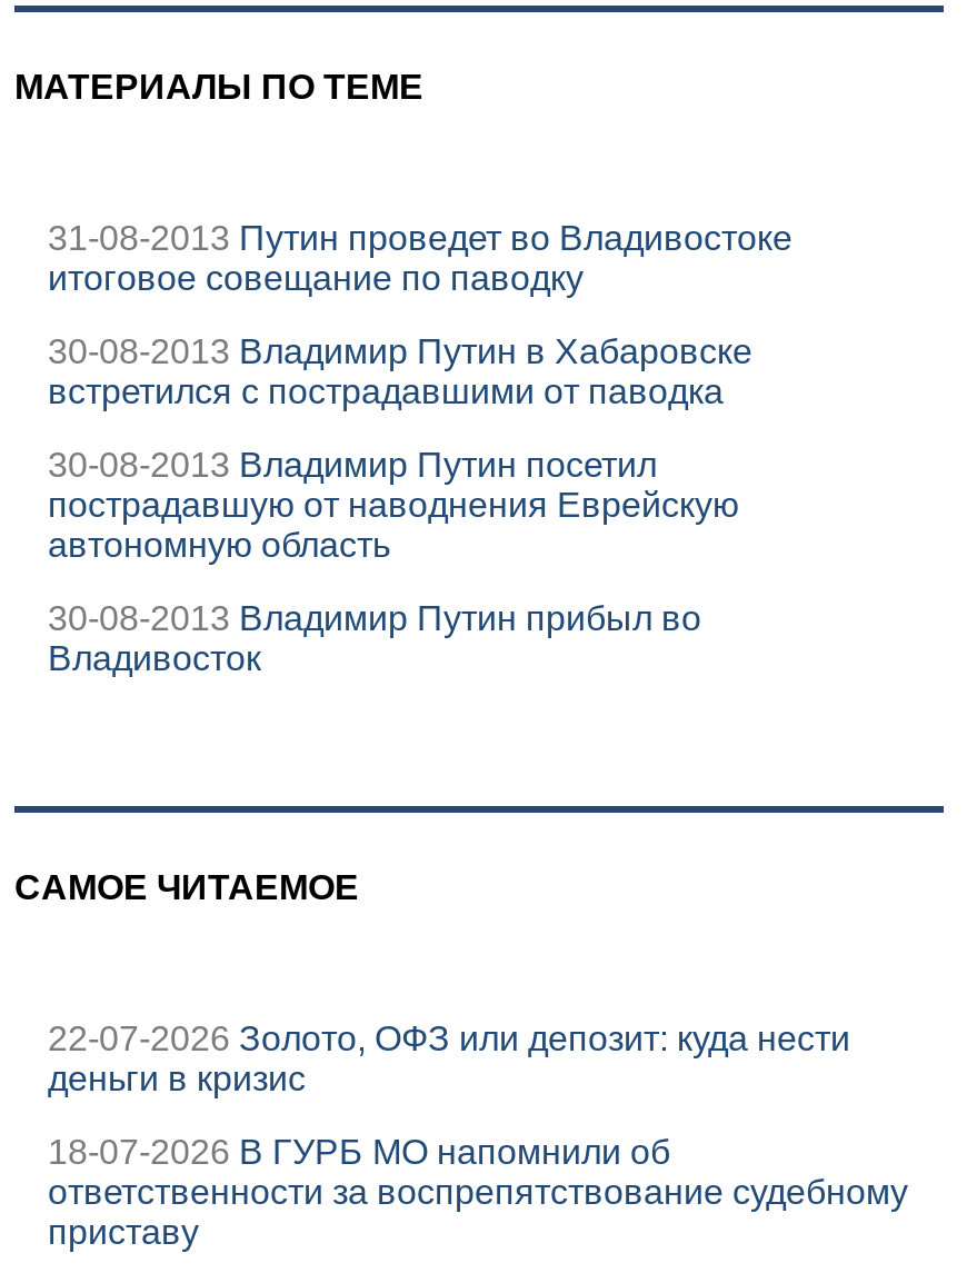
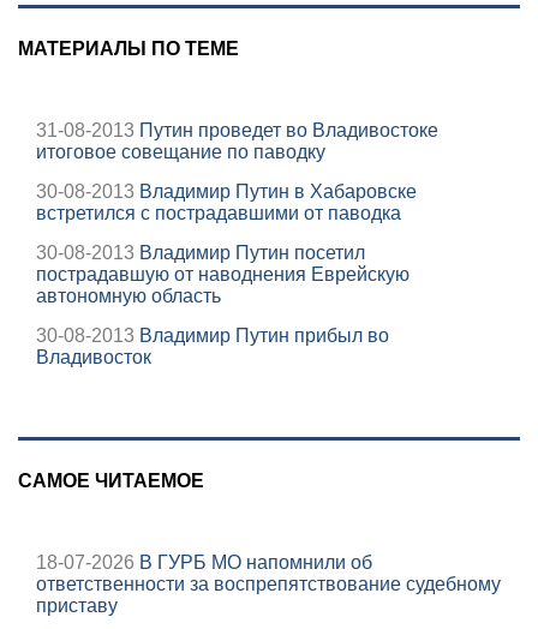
[48,1018,850,1096] 22-07-2026 Золото, ОФЗ или депозит: куда нести | деньги в кризис -> none

